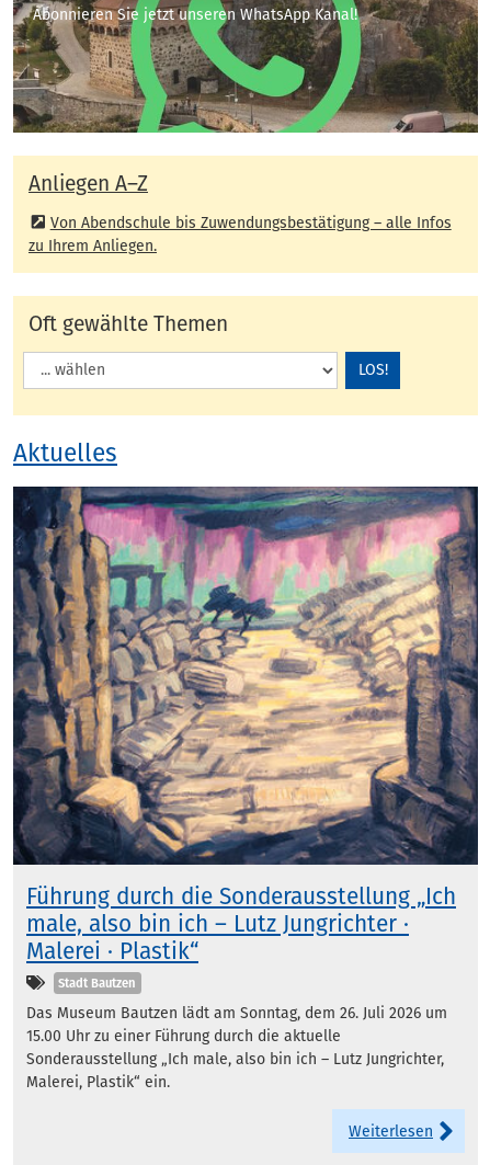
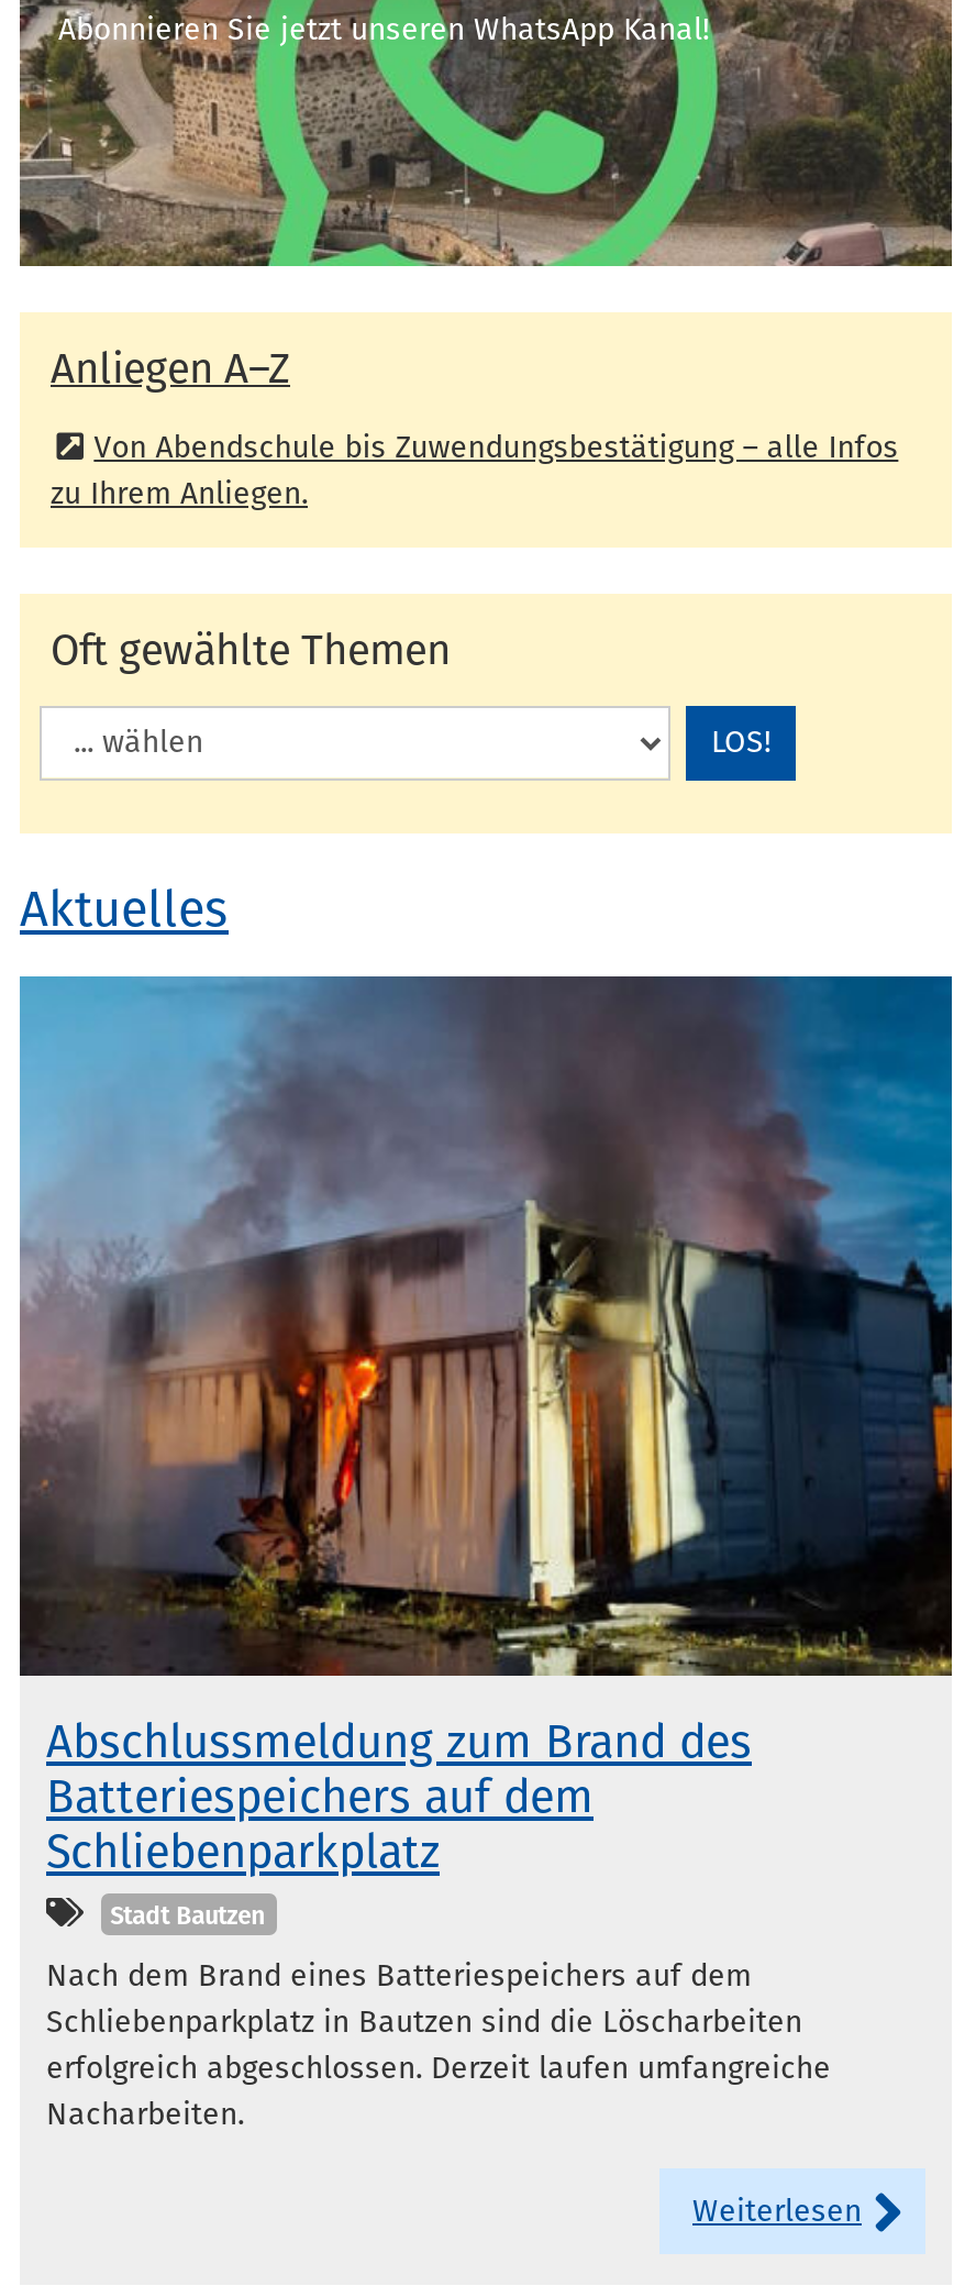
[12,486,479,966] [image] | Führung durch die Sonderausstellung „Ich | male, also bin ich – Lutz Jungrichter · | Malerei · Plastik“ -> [18,974,954,1879] [image] | Abschlussmeldung zum Brand des | Batteriespeichers auf dem | Schliebenparkplatz
[26,1004,447,1092] Das Museum Bautzen lädt am Sonntag, dem 26. Juli 2026 um | 15.00 Uhr zu einer Führung durch die aktuelle | Sonderausstellung „Ich male, also bin ich – Lutz Jungrichter, | Malerei, Plastik“ ein. -> [46,1956,831,2132] Nach dem Brand eines Batteriespeichers auf dem | Schliebenparkplatz in Bautzen sind die Löscharbeiten | erfolgreich abgeschlossen. Derzeit laufen umfangreiche | Nacharbeiten.

